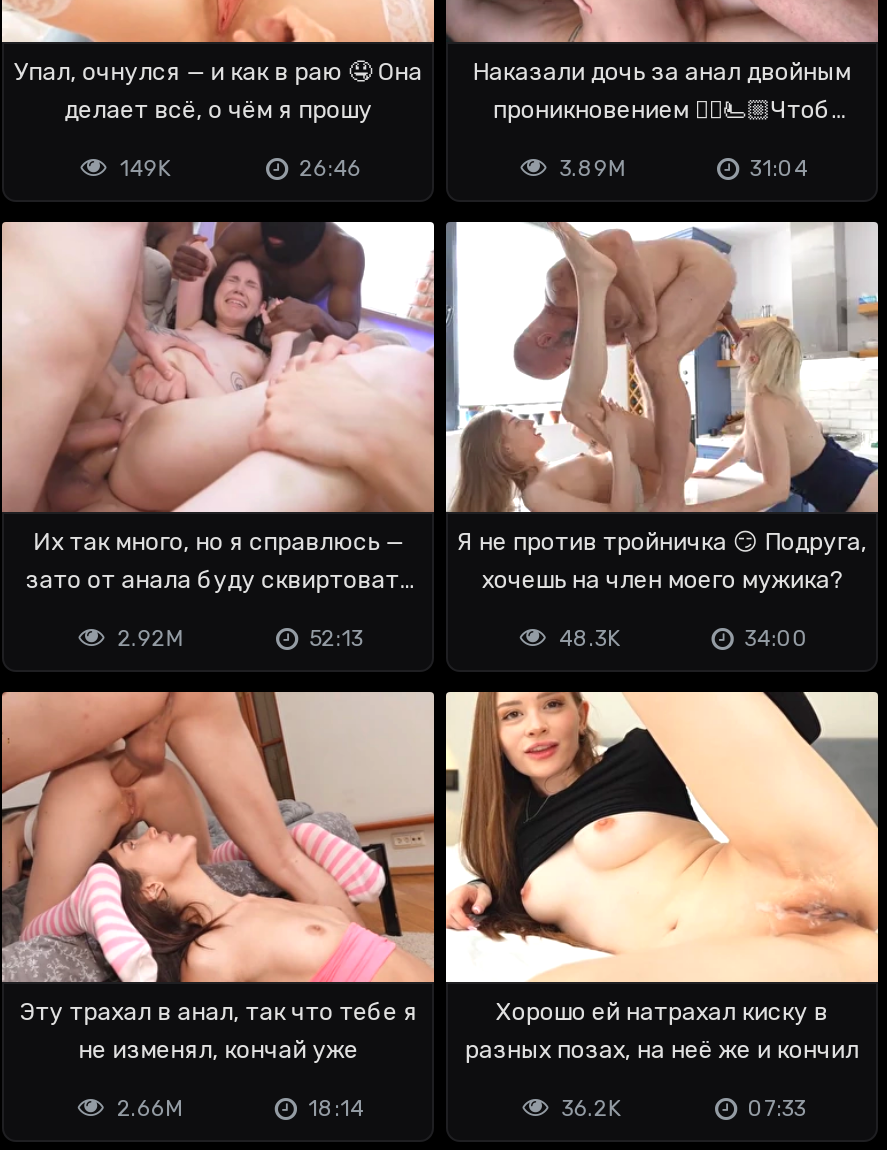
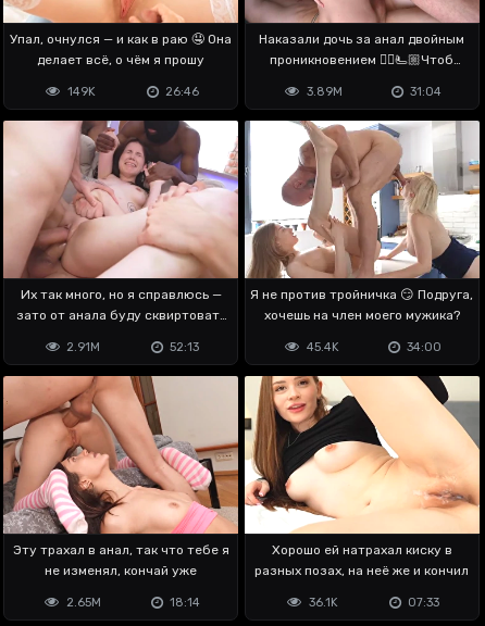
[118,626,184,652] 2.92M -> [67,340,100,354] 2.91M
[559,626,621,652] 48.3K -> [306,340,339,354] 45.4K
[117,1096,183,1122] 2.66M -> [66,595,101,610] 2.65M
[562,1096,622,1122] 36.2K -> [309,595,338,610] 36.1K

